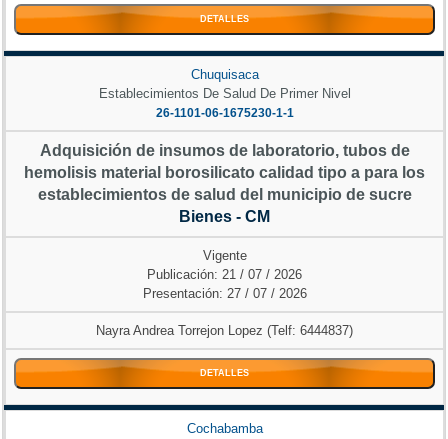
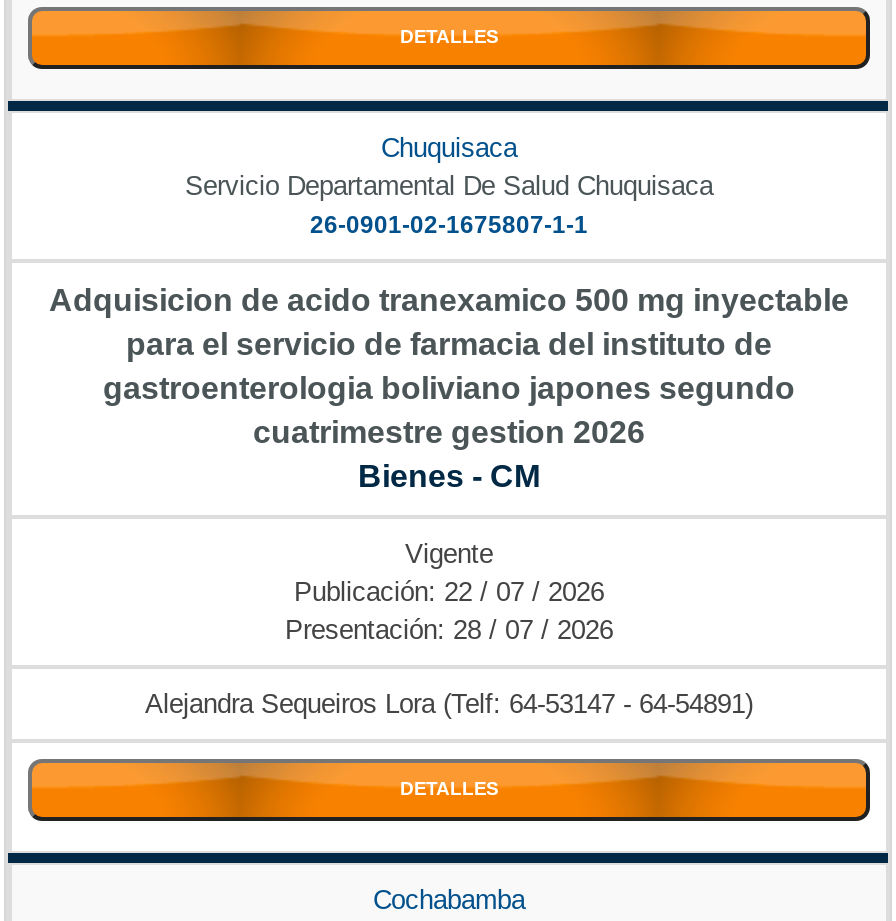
[98,86,350,120] Establecimientos De Salud De Primer Nivel | 26-1101-06-1675230-1-1 -> [185,171,713,239] Servicio Departamental De Salud Chuquisaca | 26-0901-02-1675807-1-1
[24,142,425,203] Adquisición de insumos de laboratorio, tubos de | hemolisis material borosilicato calidad tipo a para los | establecimientos de salud del municipio de sucre -> [49,283,849,449] Adquisicion de acido tranexamico 500 mg inyectable | para el servicio de farmacia del instituto de | gastroenterologia boliviano japones segundo | cuatrimestre gestion 2026
[142,267,306,301] Publicación: 21 / 07 / 2026 | Presentación: 27 / 07 / 2026 -> [285,577,613,645] Publicación: 22 / 07 / 2026 | Presentación: 28 / 07 / 2026
[96,323,353,338] Nayra Andrea Torrejon Lopez (Telf: 6444837) -> [145,689,753,719] Alejandra Sequeiros Lora (Telf: 64-53147 - 64-54891)

